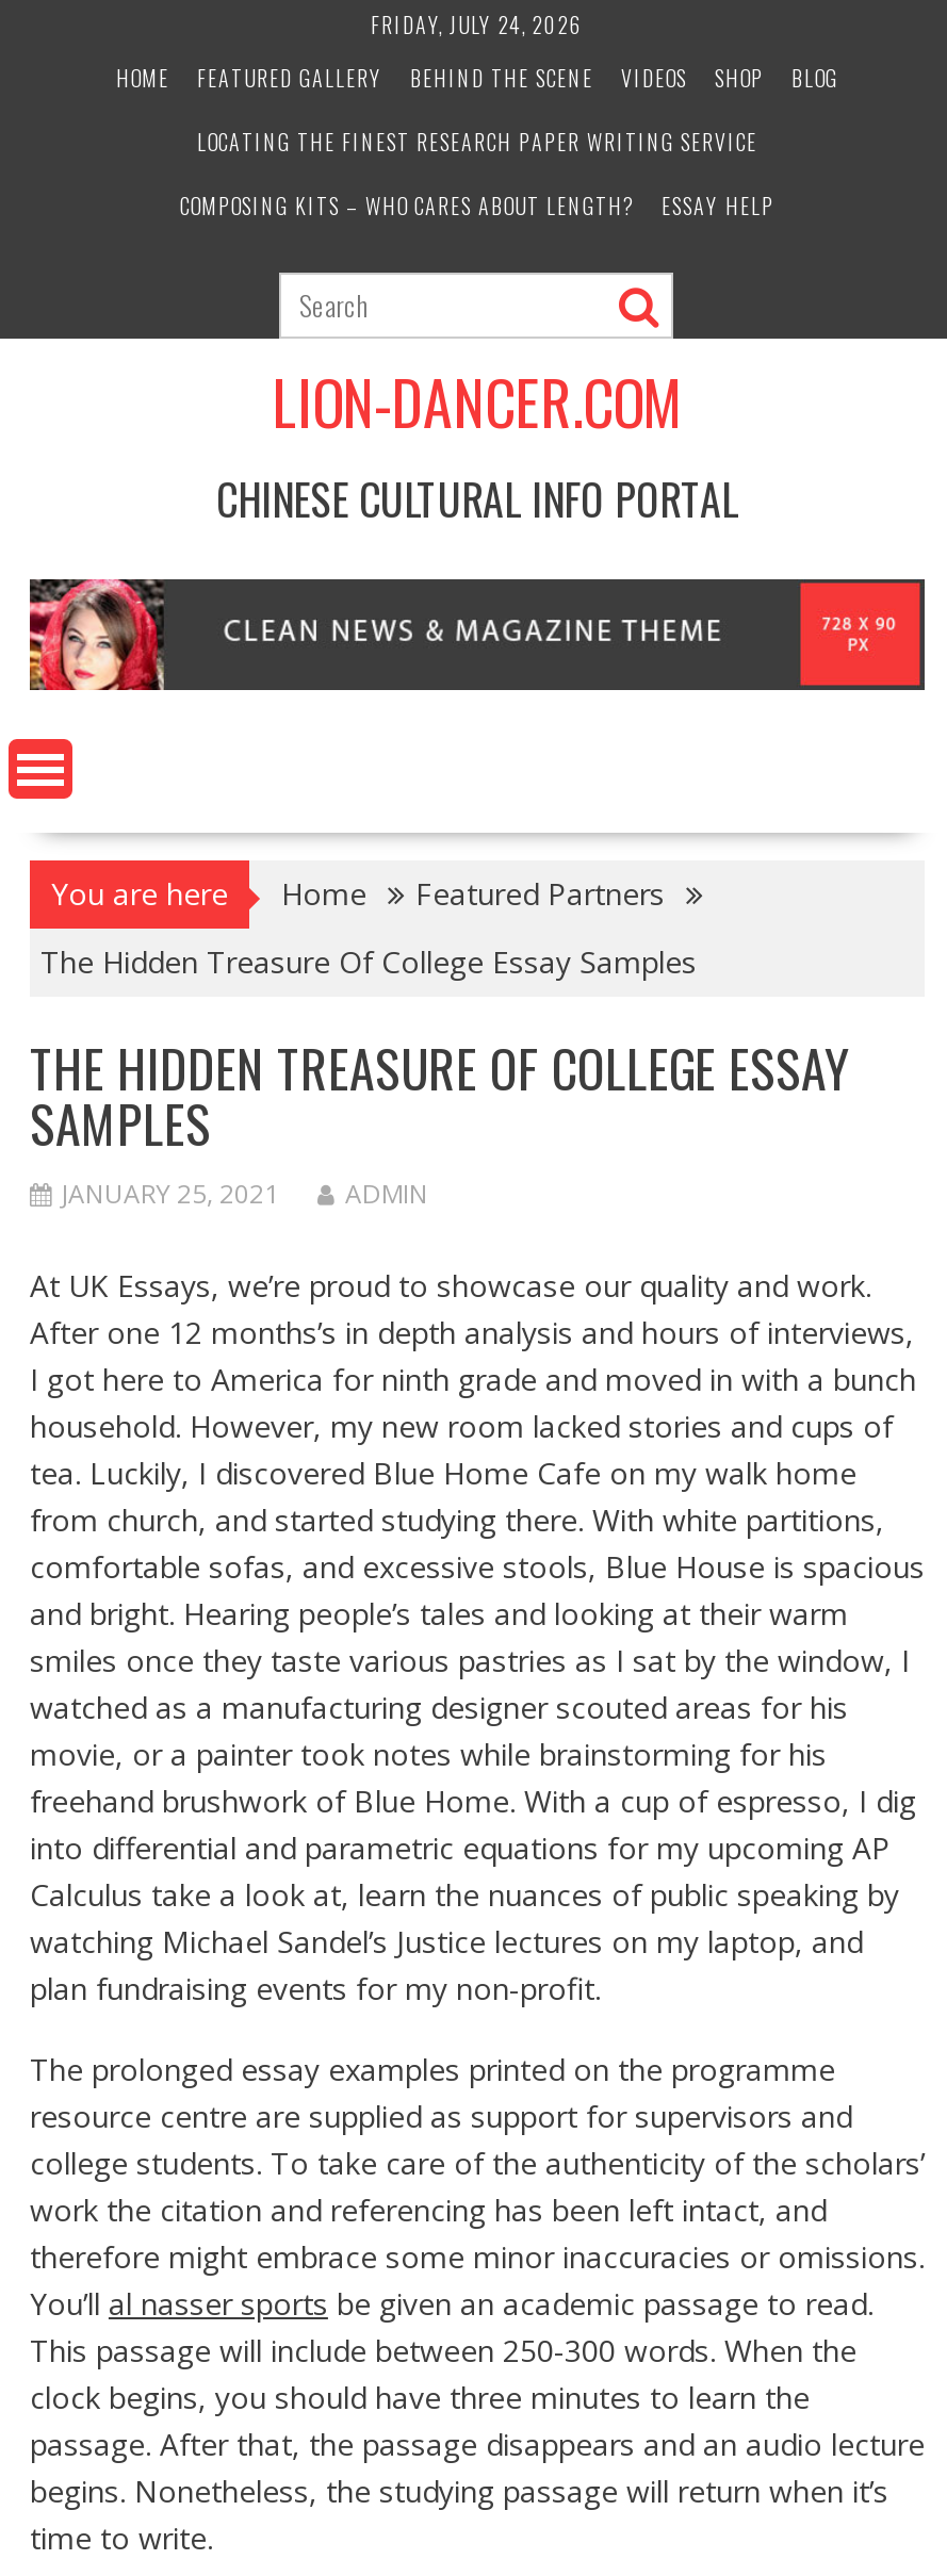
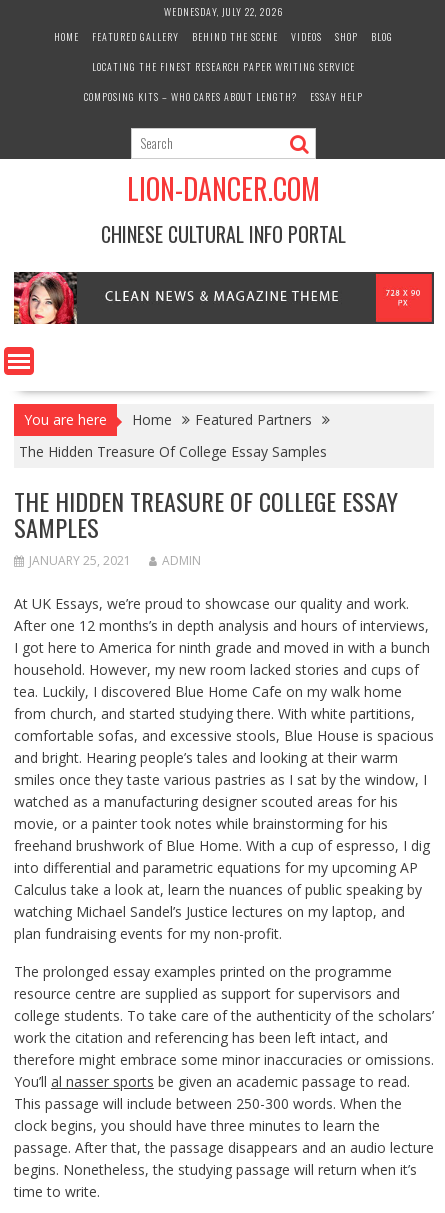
[371,9,584,40] FRIDAY, JULY 24, 2026 -> [164,4,284,19] WEDNESDAY, JULY 22, 2026

